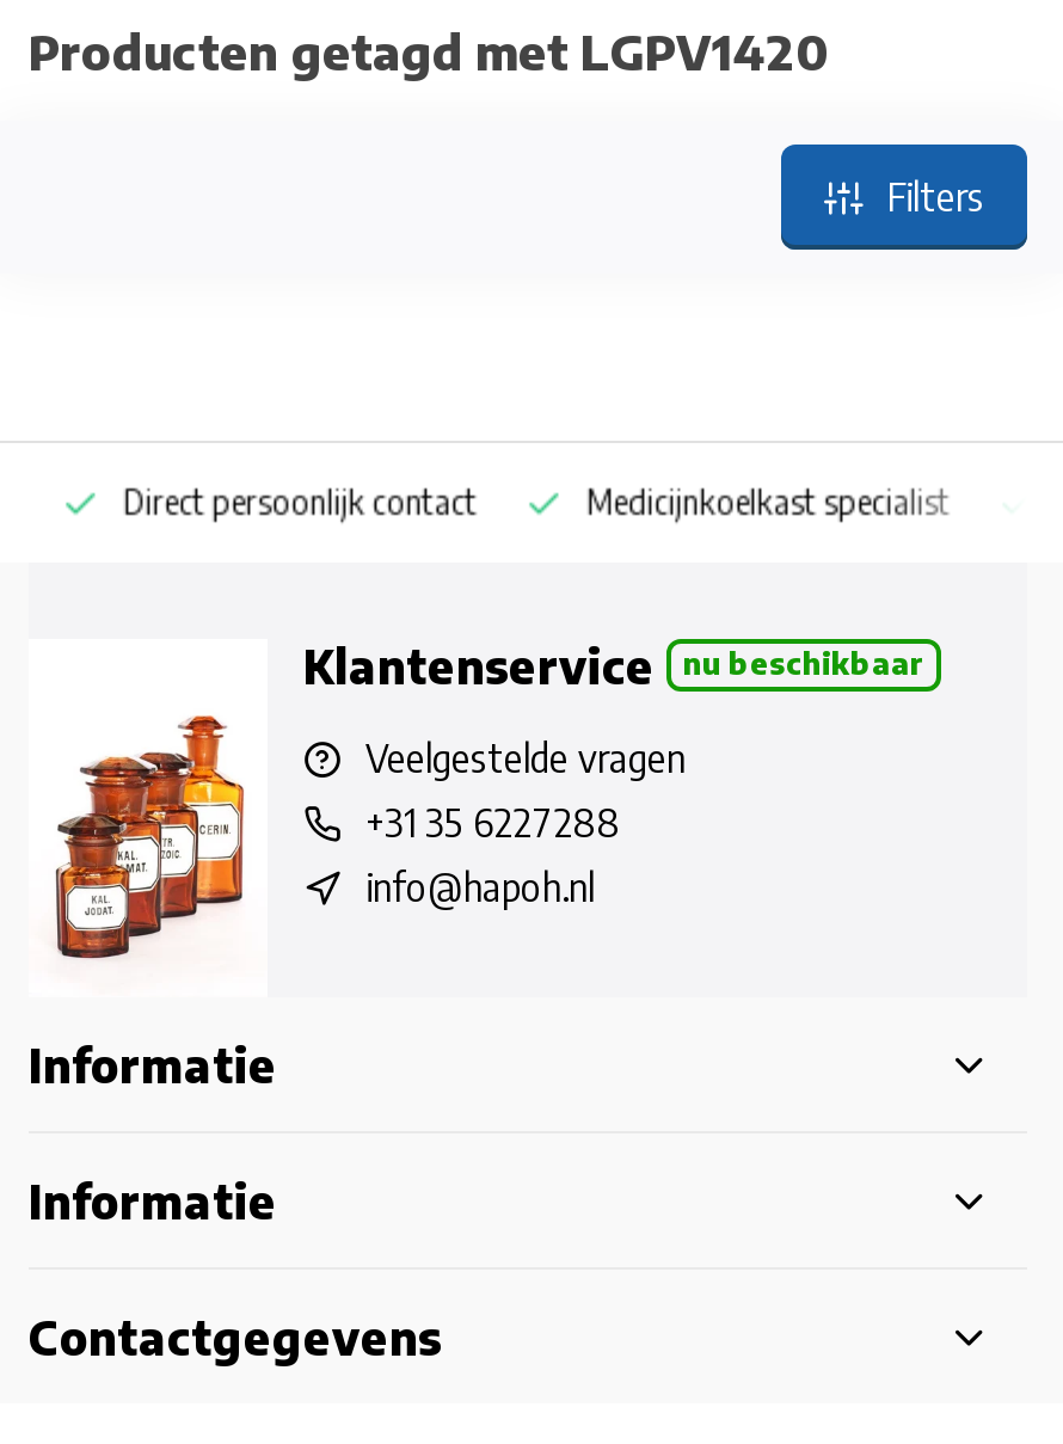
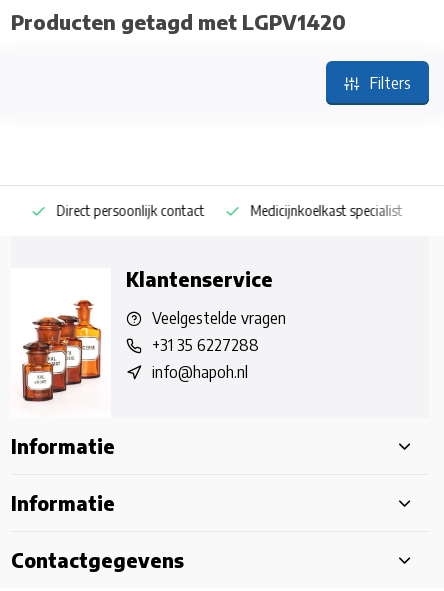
[683,644,924,682] nu beschikbaar -> none

